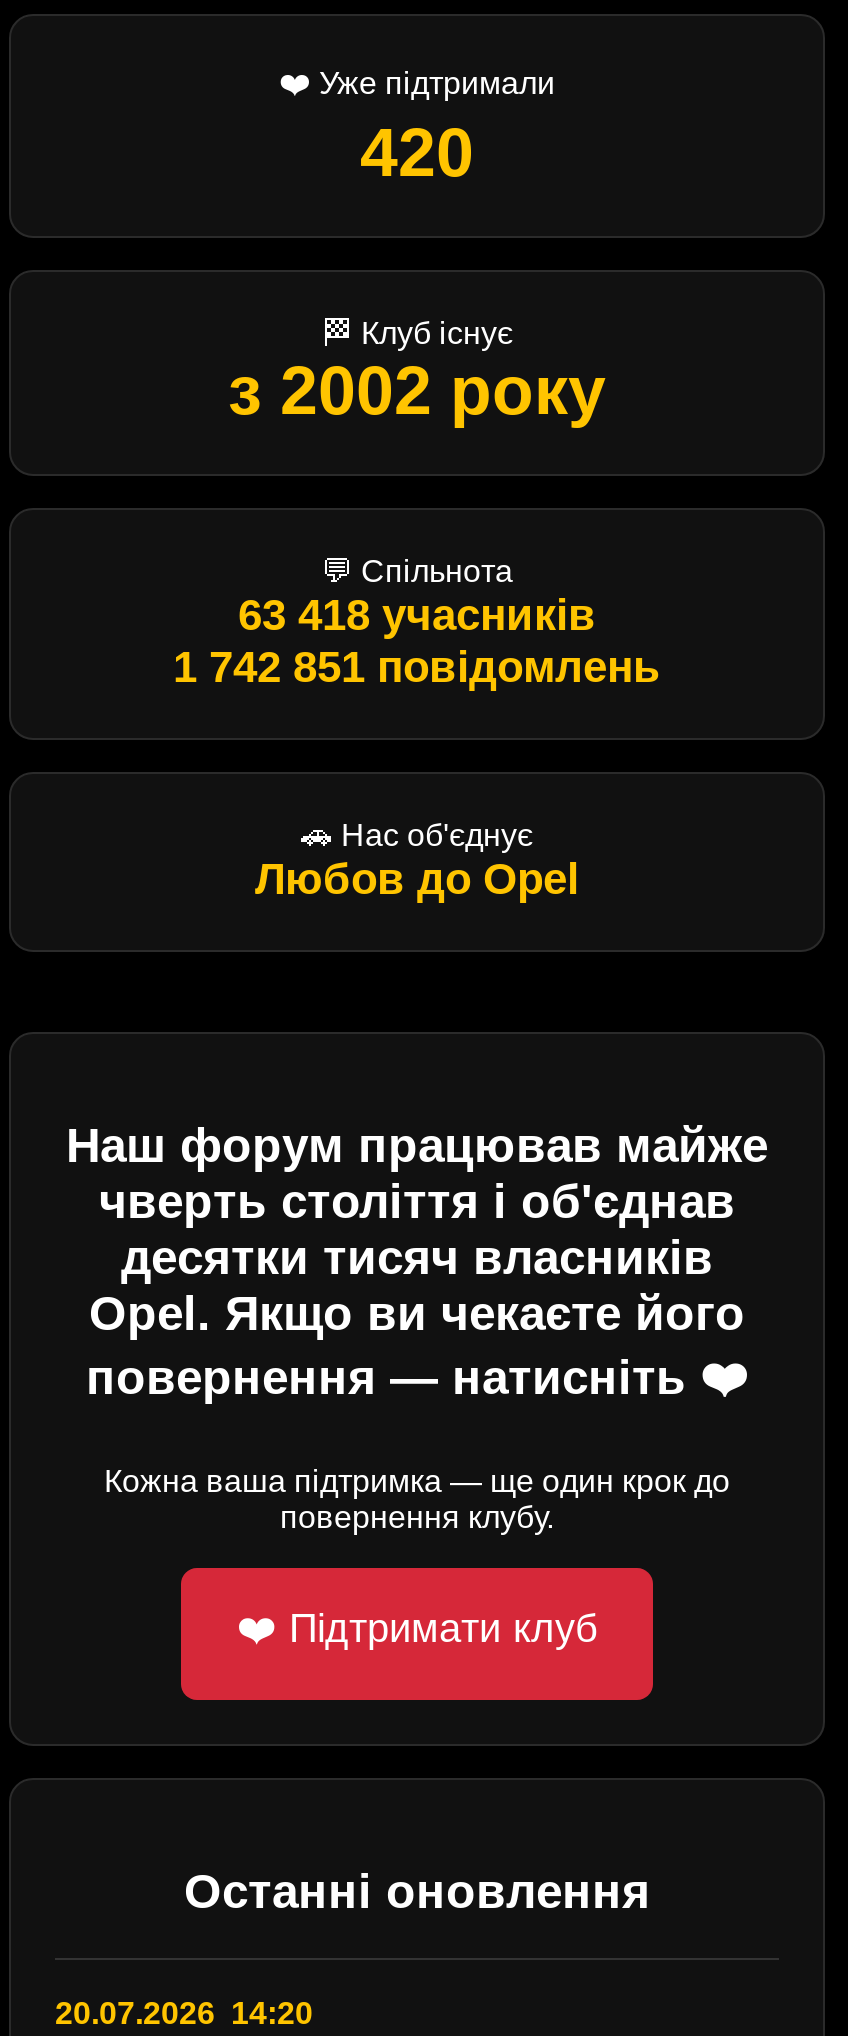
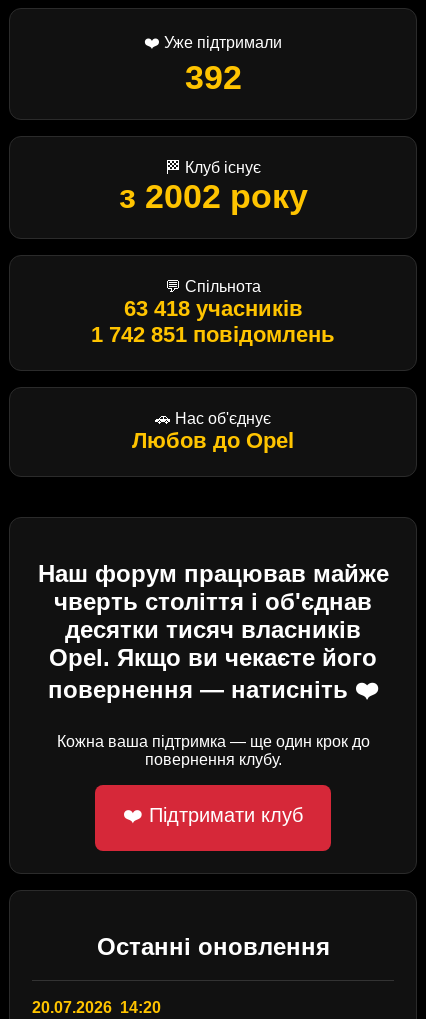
[360,114,474,190] 420 -> [184,58,241,96] 392

